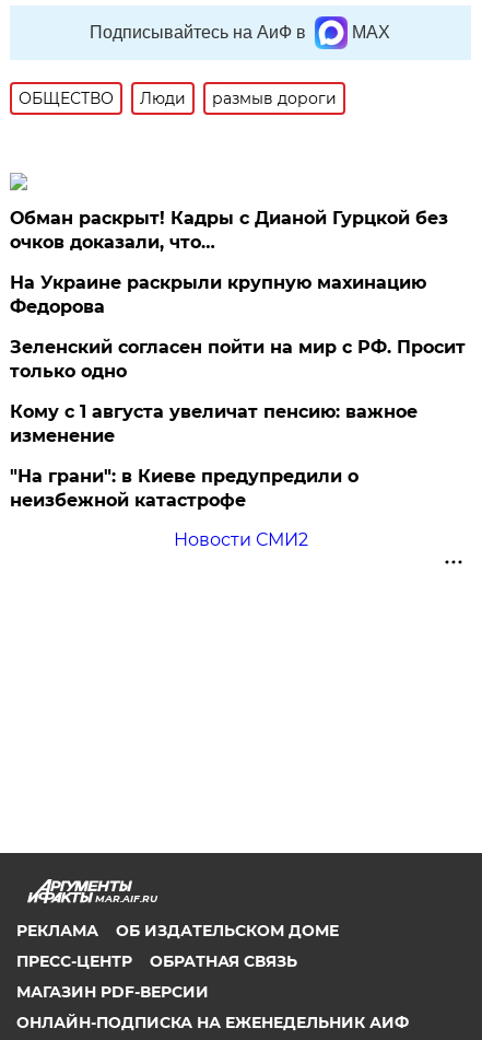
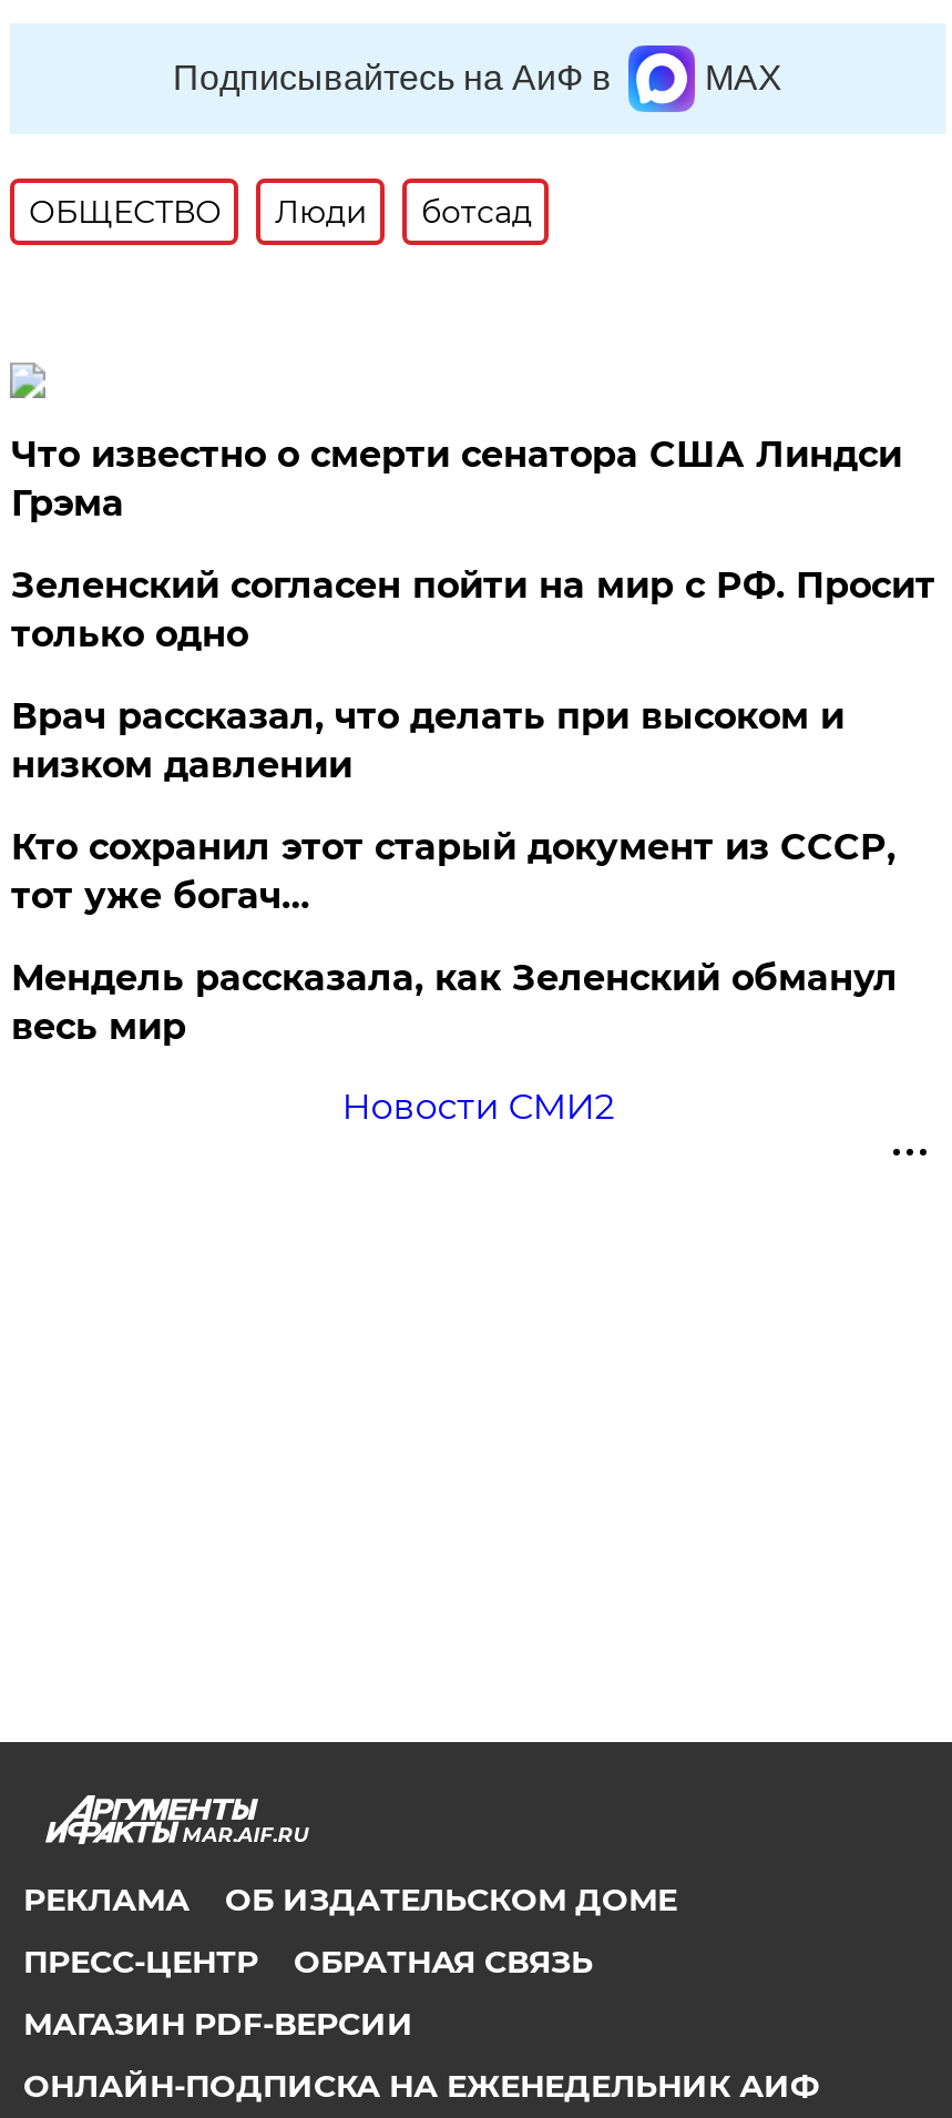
[212,89,337,108] размыв дороги -> [421,192,532,232] ботсад
[10,208,449,317] Обман раскрыт! Кадры с Дианой Гурцкой без | очков доказали, что… | На Украине раскрыли крупную махинацию | Федорова -> [11,434,902,525] Что известно о смерти сенатора США Линдси | Грэма
moved [10,337,466,382] -> [11,564,935,655]: Зеленский согласен пойти на мир с РФ. Просит | только одно
[10,401,418,511] Кому с 1 августа увеличат пенсию: важное | изменение | "На грани": в Киеве предупредили о | неизбежной катастрофе -> [11,695,897,1048] Врач рассказал, что делать при высоком и | низком давлении | Кто сохранил этот старый документ из СССР, | тот уже богач… | Мендель рассказала, как Зеленский обманул | весь мир

